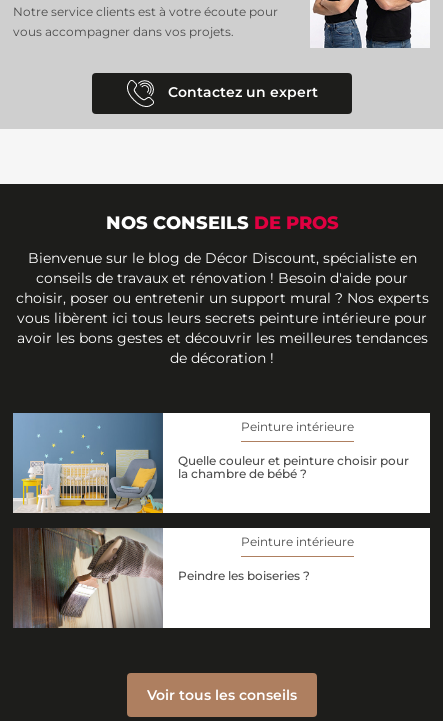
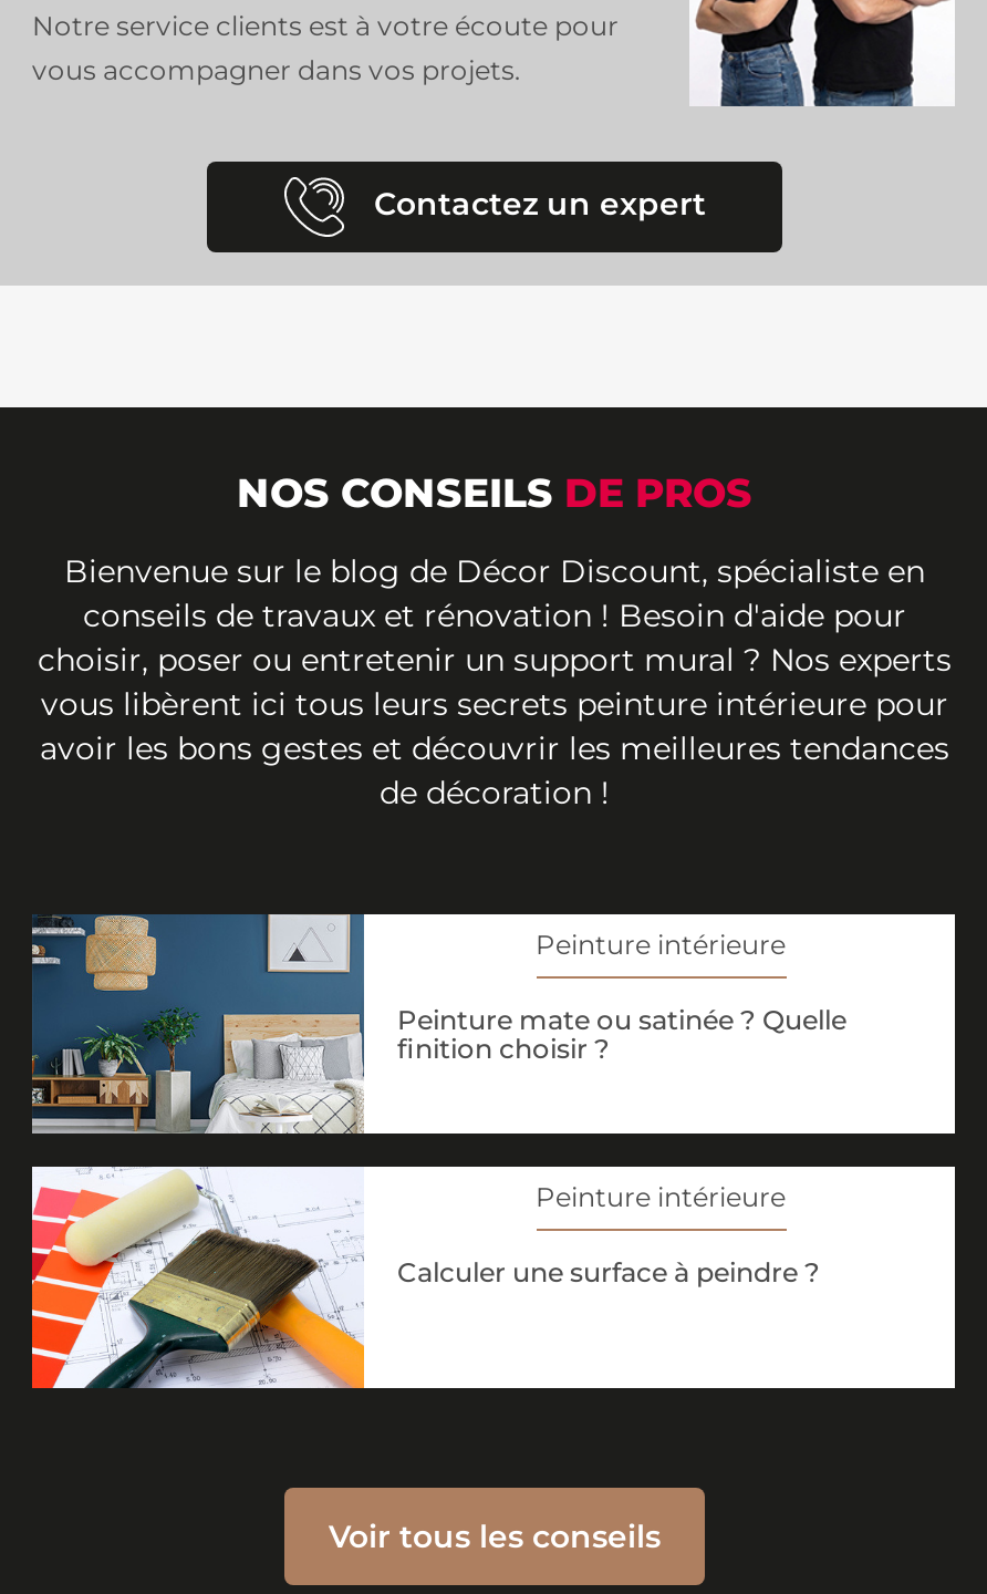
[12,412,409,514] [image] | Quelle couleur et peinture choisir pour | la chambre de bébé ? -> [32,912,846,1136] [image] | Peinture mate ou satinée ? Quelle | finition choisir ?
[13,527,310,629] [image] | Peindre les boiseries ? -> [30,1165,820,1390] [image] | Calculer une surface à peindre ?

